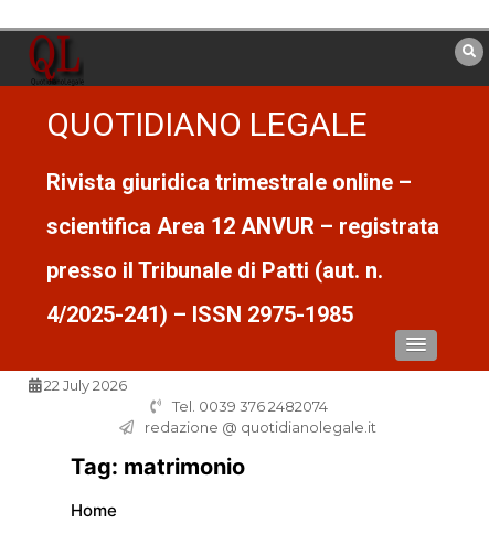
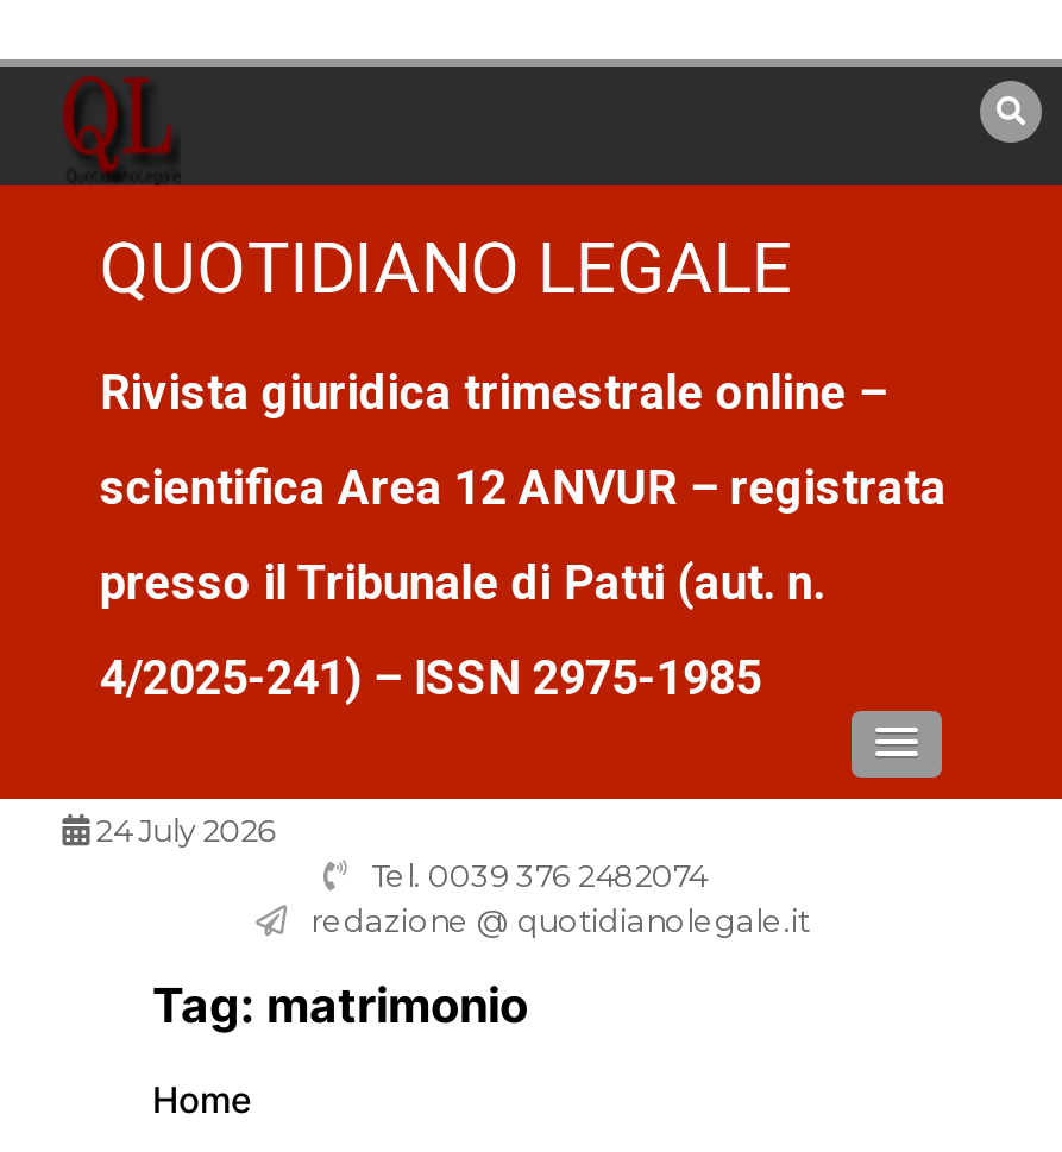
[41,377,127,394] 22 July 2026 -> [88,812,276,850] 24 July 2026

